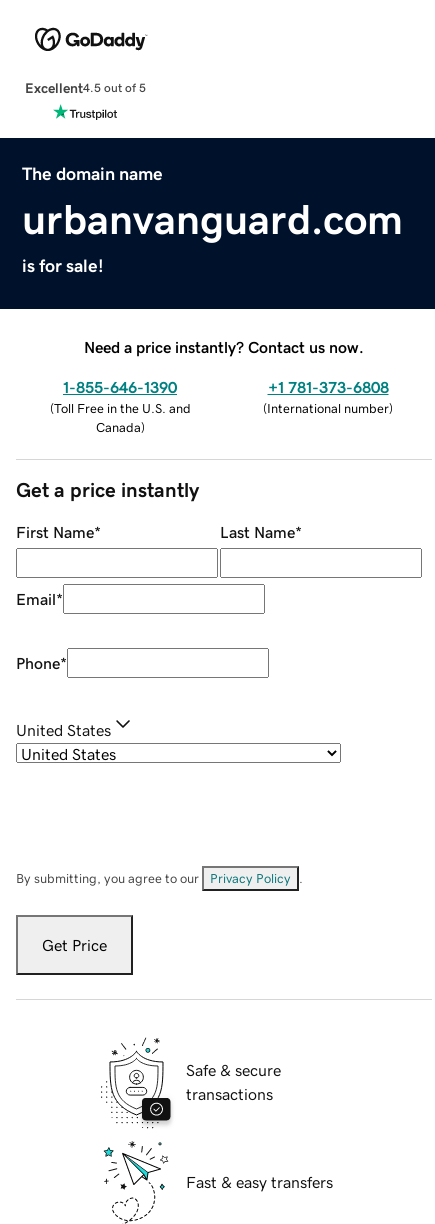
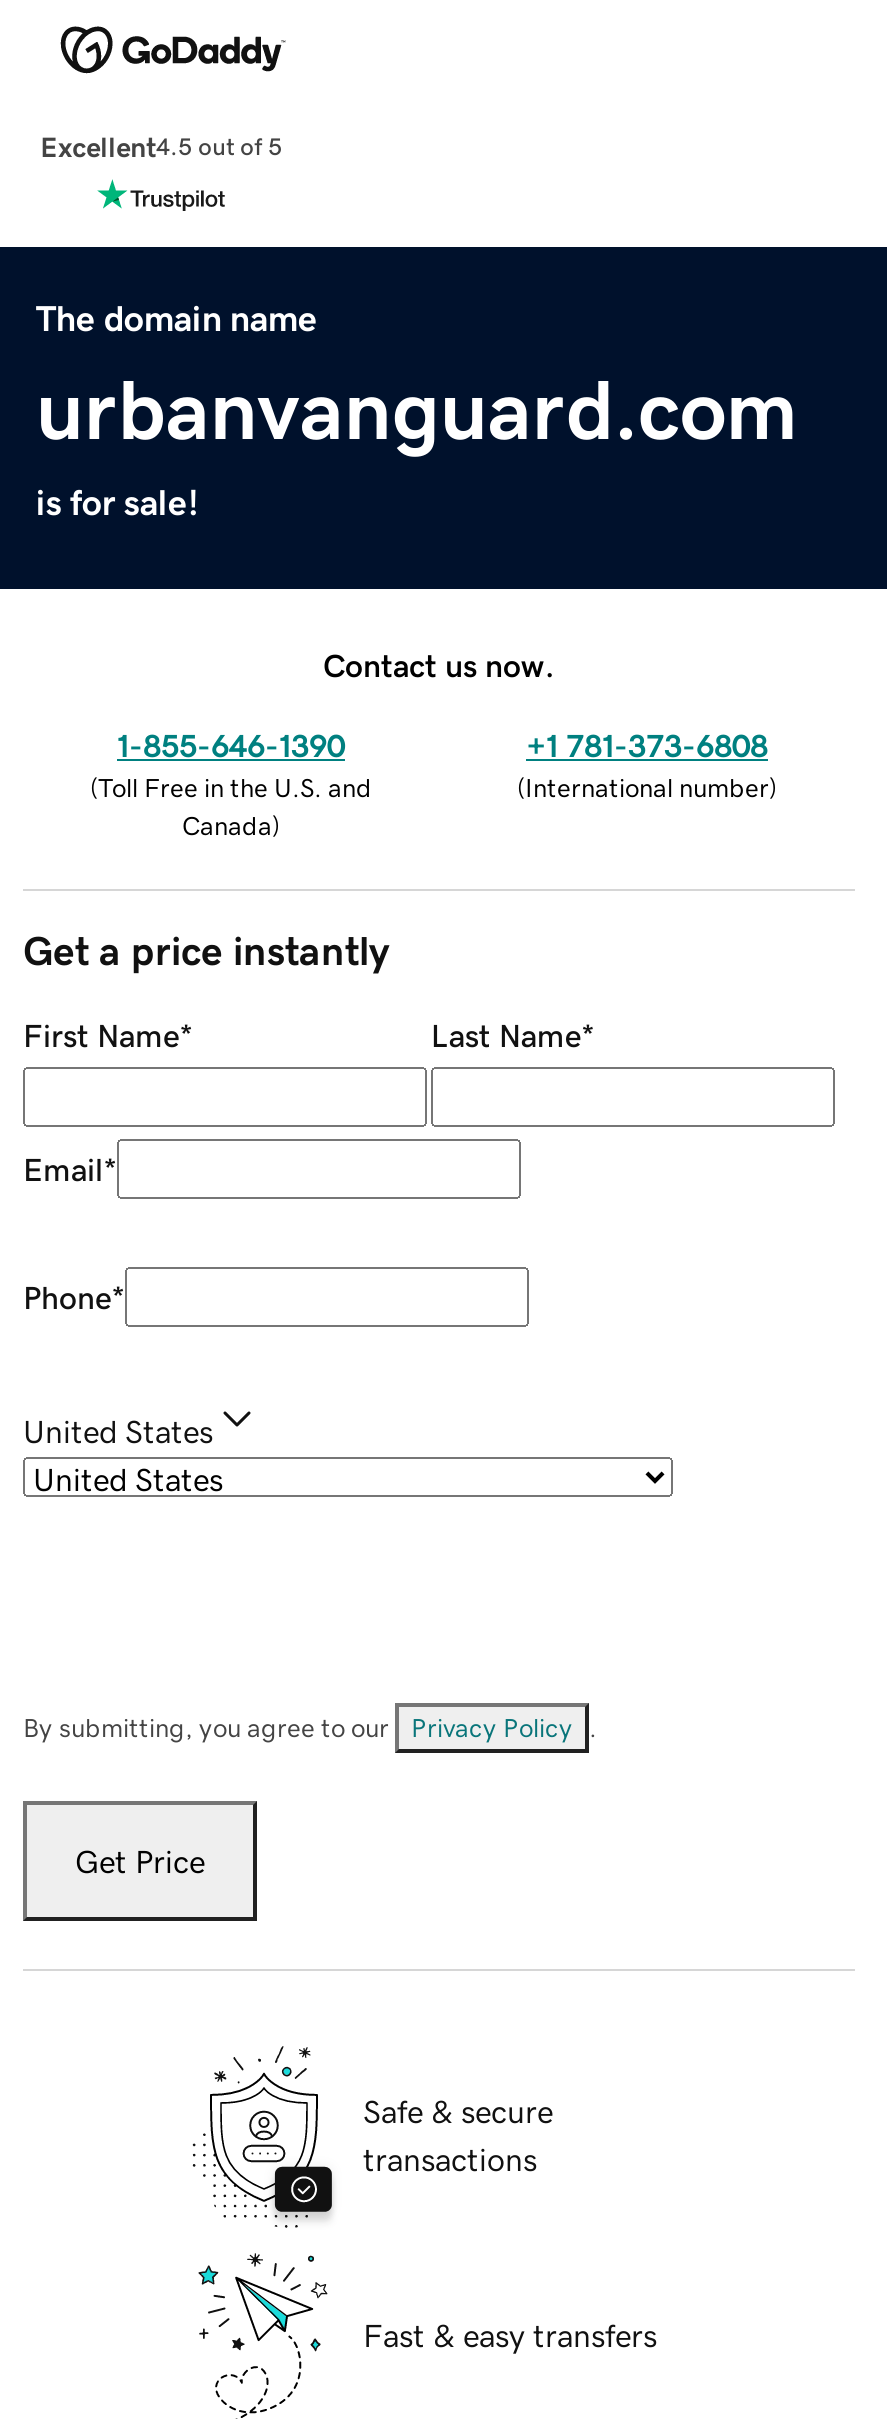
[84,339,364,355] Need a price instantly? Contact us now. -> [323,648,555,680] Contact us now.

